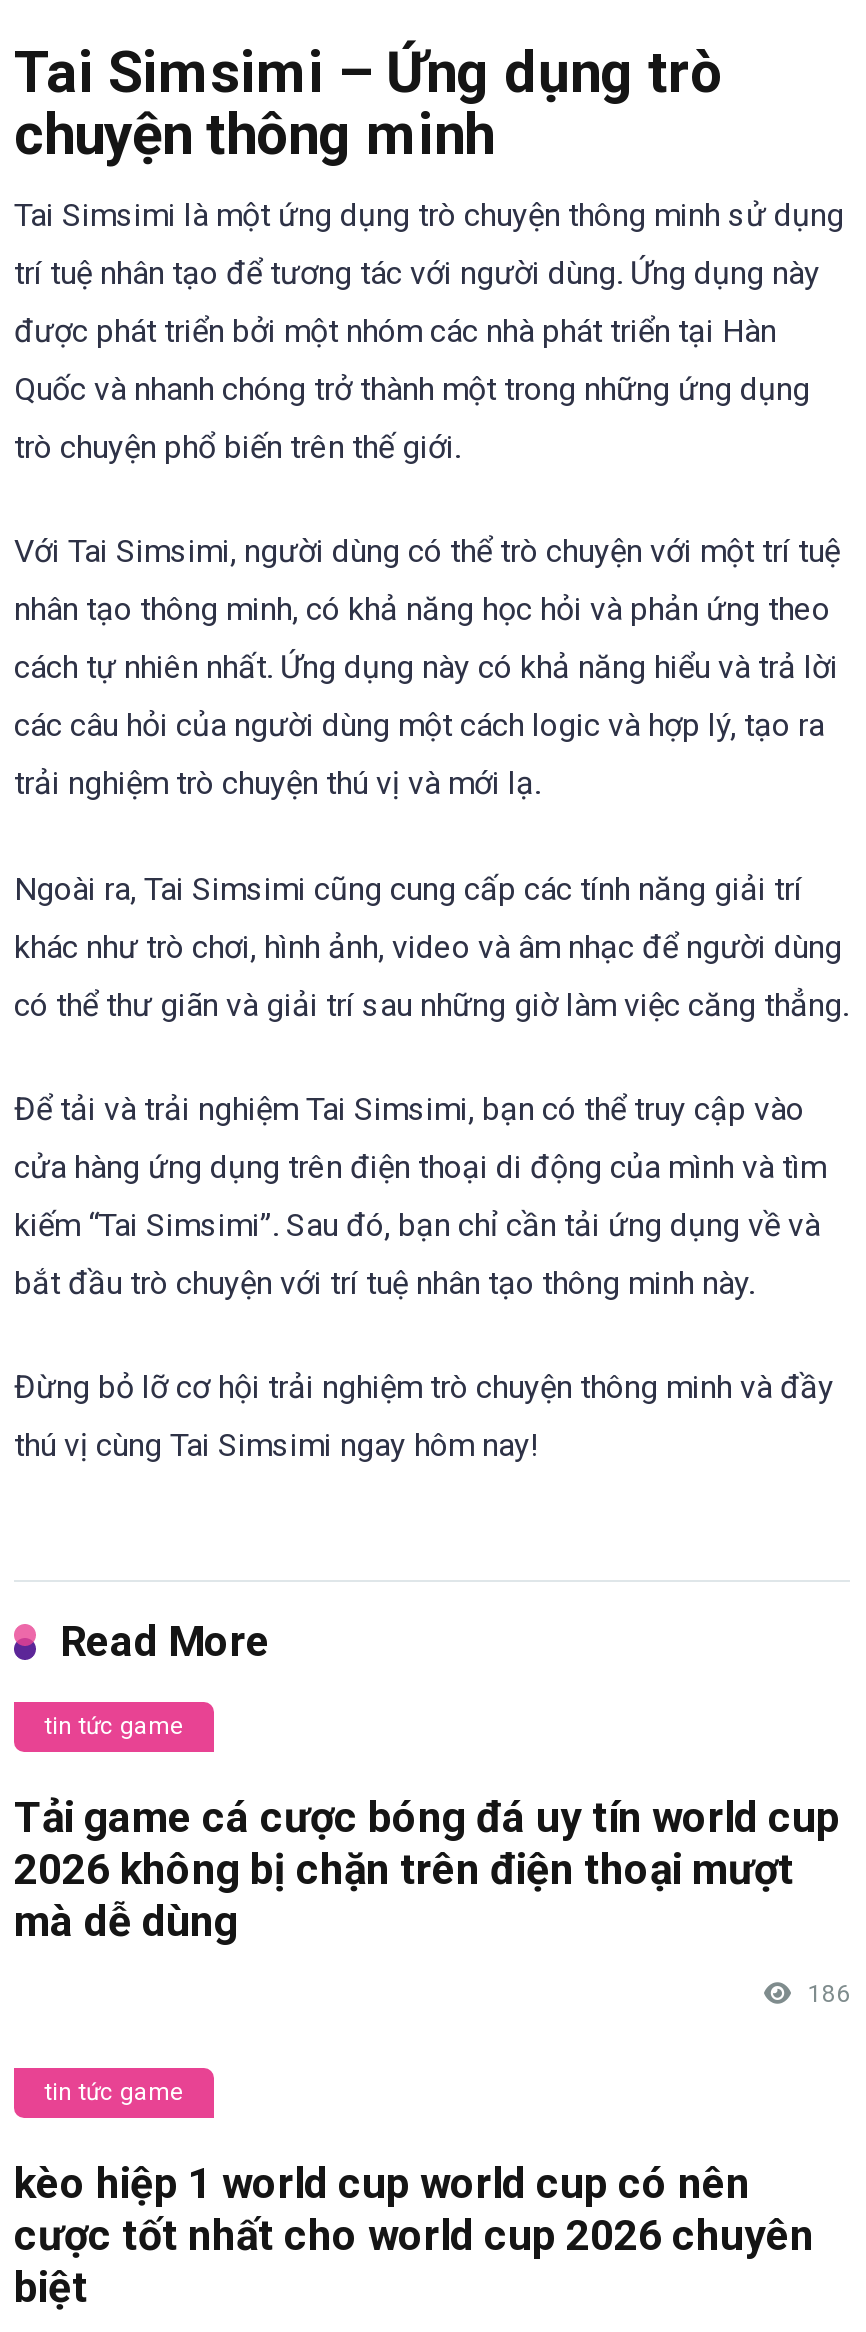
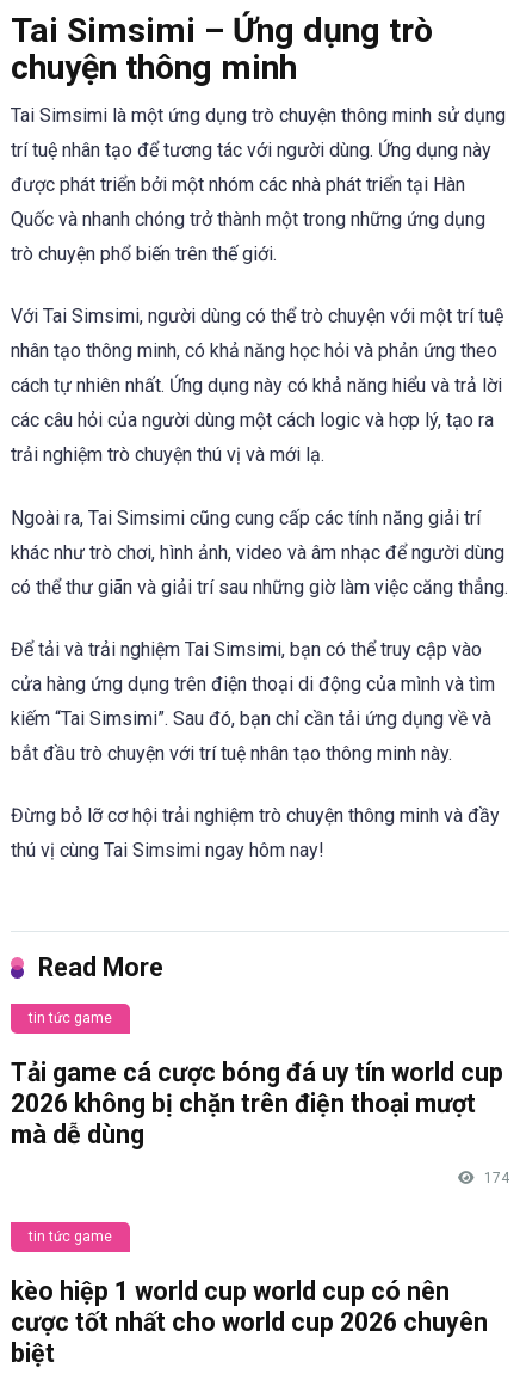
[802,1980,850,2008] 186 -> [481,1170,509,1187] 174

